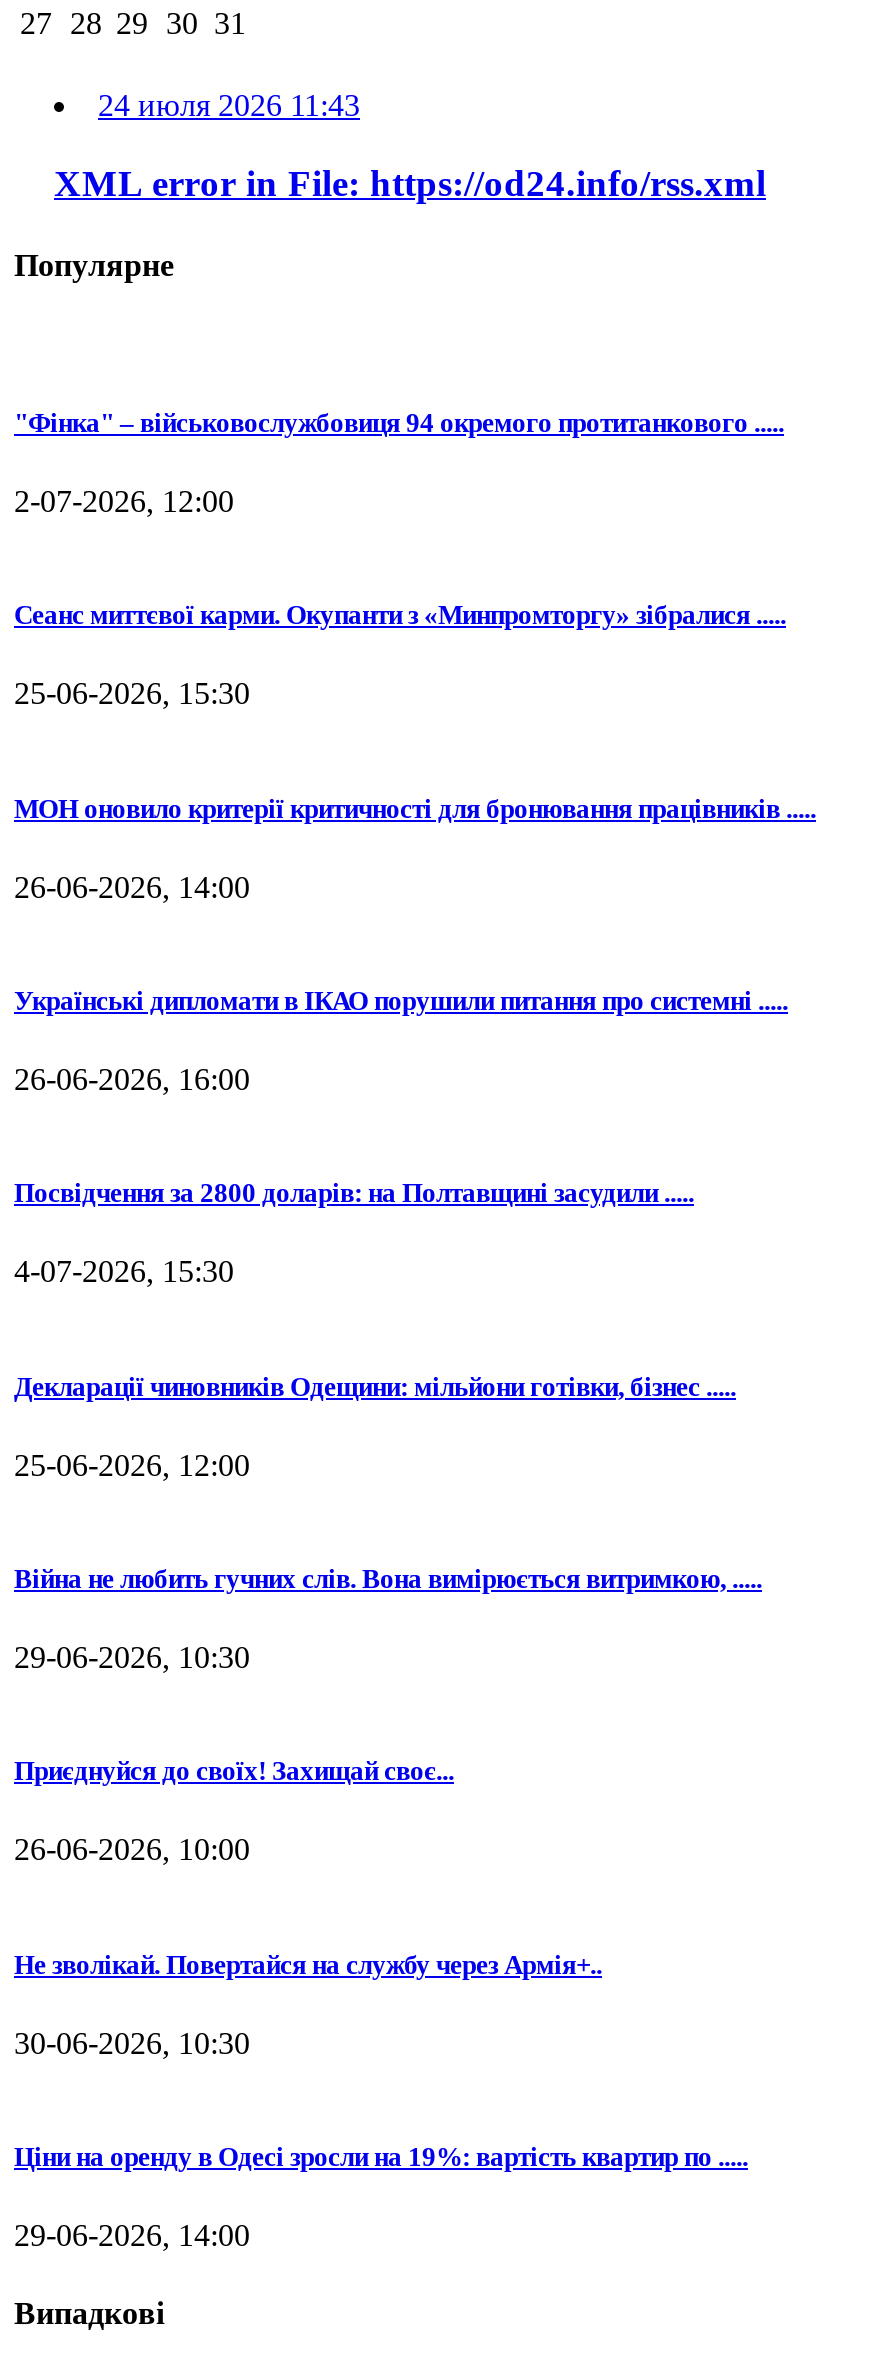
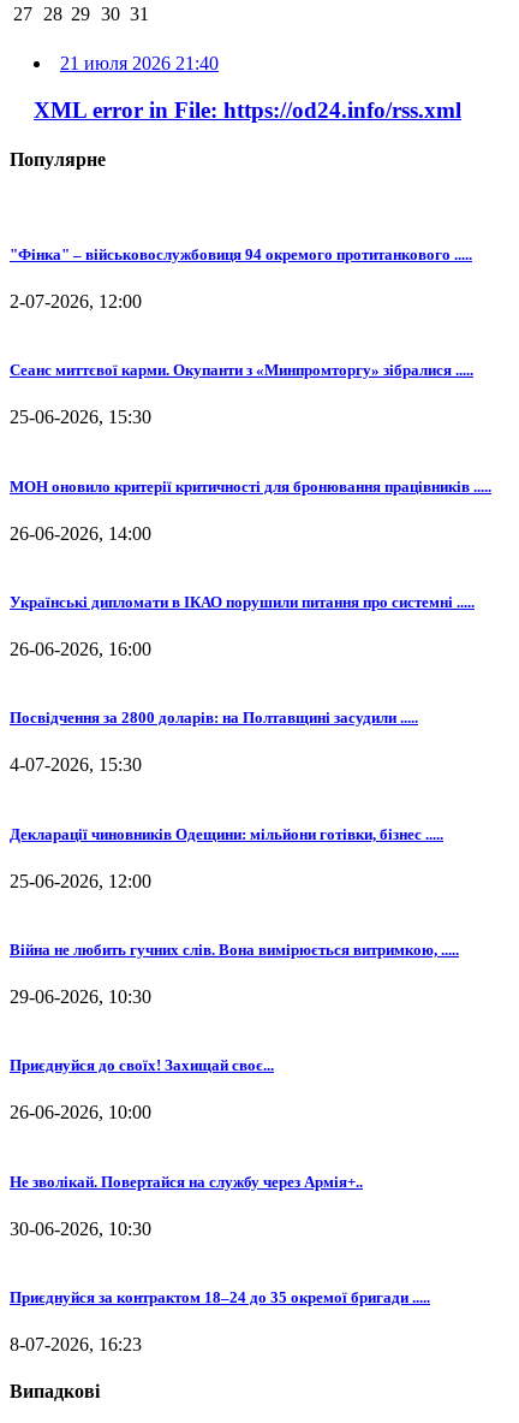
[98,89,360,123] 24 июля 2026 11:43 -> [60,53,219,74] 21 июля 2026 21:40
[14,2142,748,2172] Ціни на оренду в Одесі зросли на 19%: вартість квартир по ..... -> [10,1288,430,1306] Приєднуйся за контрактом 18–24 до 35 окремої бригади .....
[14,2218,250,2252] 29-06-2026, 14:00 -> [10,1334,142,1355] 8-07-2026, 16:23

